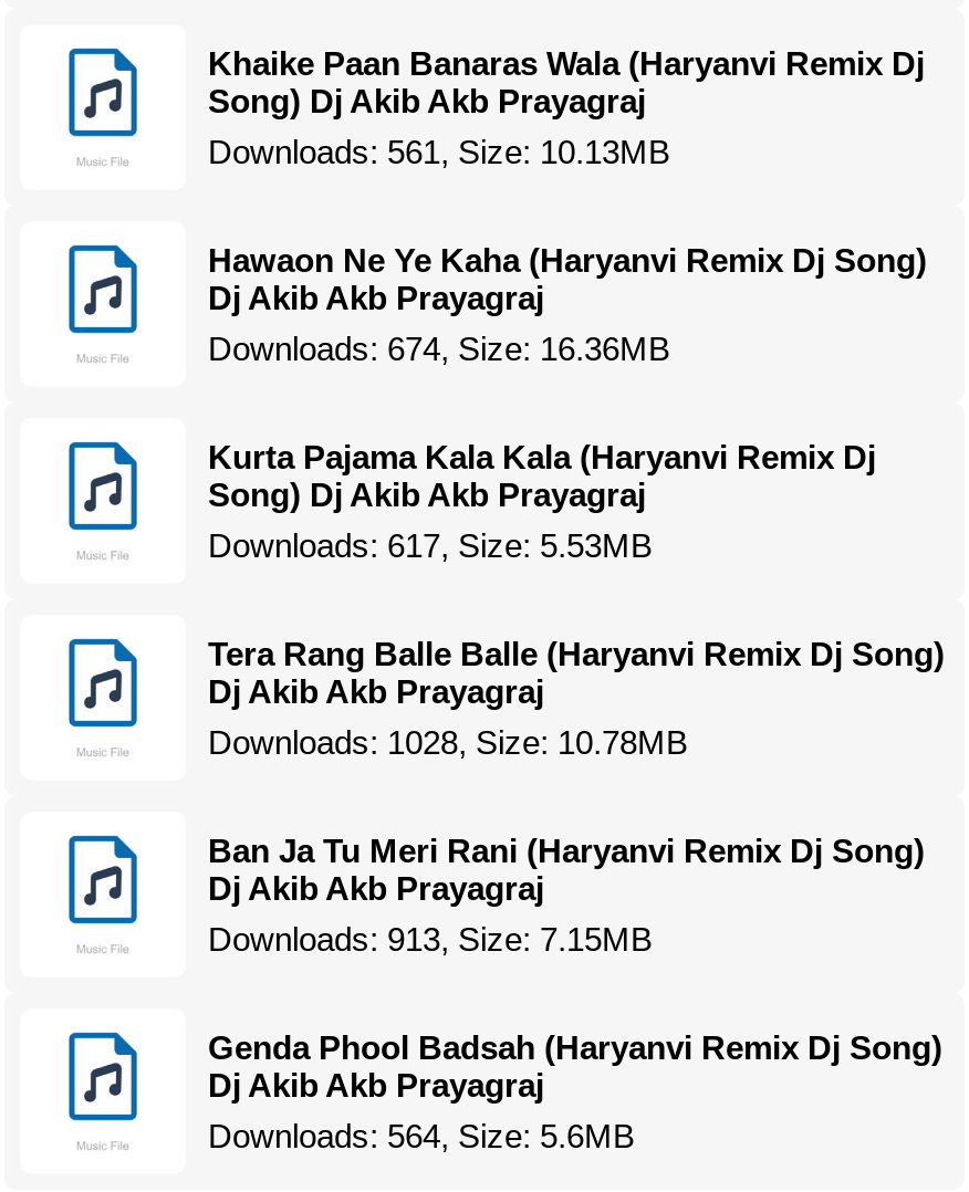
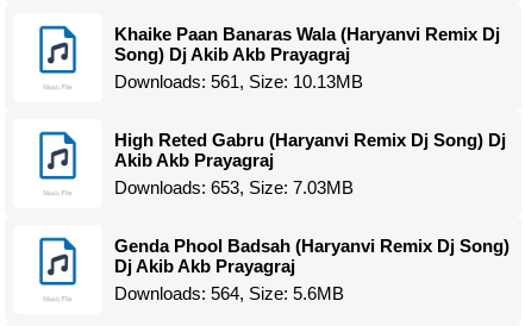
[208,241,945,958] Hawaon Ne Ye Kaha (Haryanvi Remix Dj Song) | Dj Akib Akb Prayagraj | Downloads: 674, Size: 16.36MB | Kurta Pajama Kala Kala (Haryanvi Remix Dj | Song) Dj Akib Akb Prayagraj | Downloads: 617, Size: 5.53MB | Tera Rang Balle Balle (Haryanvi Remix Dj Song) | Dj Akib Akb Prayagraj | Downloads: 1028, Size: 10.78MB | Ban Ja Tu Meri Rani (Haryanvi Remix Dj Song) | Dj Akib Akb Prayagraj | Downloads: 913, Size: 7.15MB -> [114,130,506,198] High Reted Gabru (Haryanvi Remix Dj Song) Dj | Akib Akb Prayagraj | Downloads: 653, Size: 7.03MB

